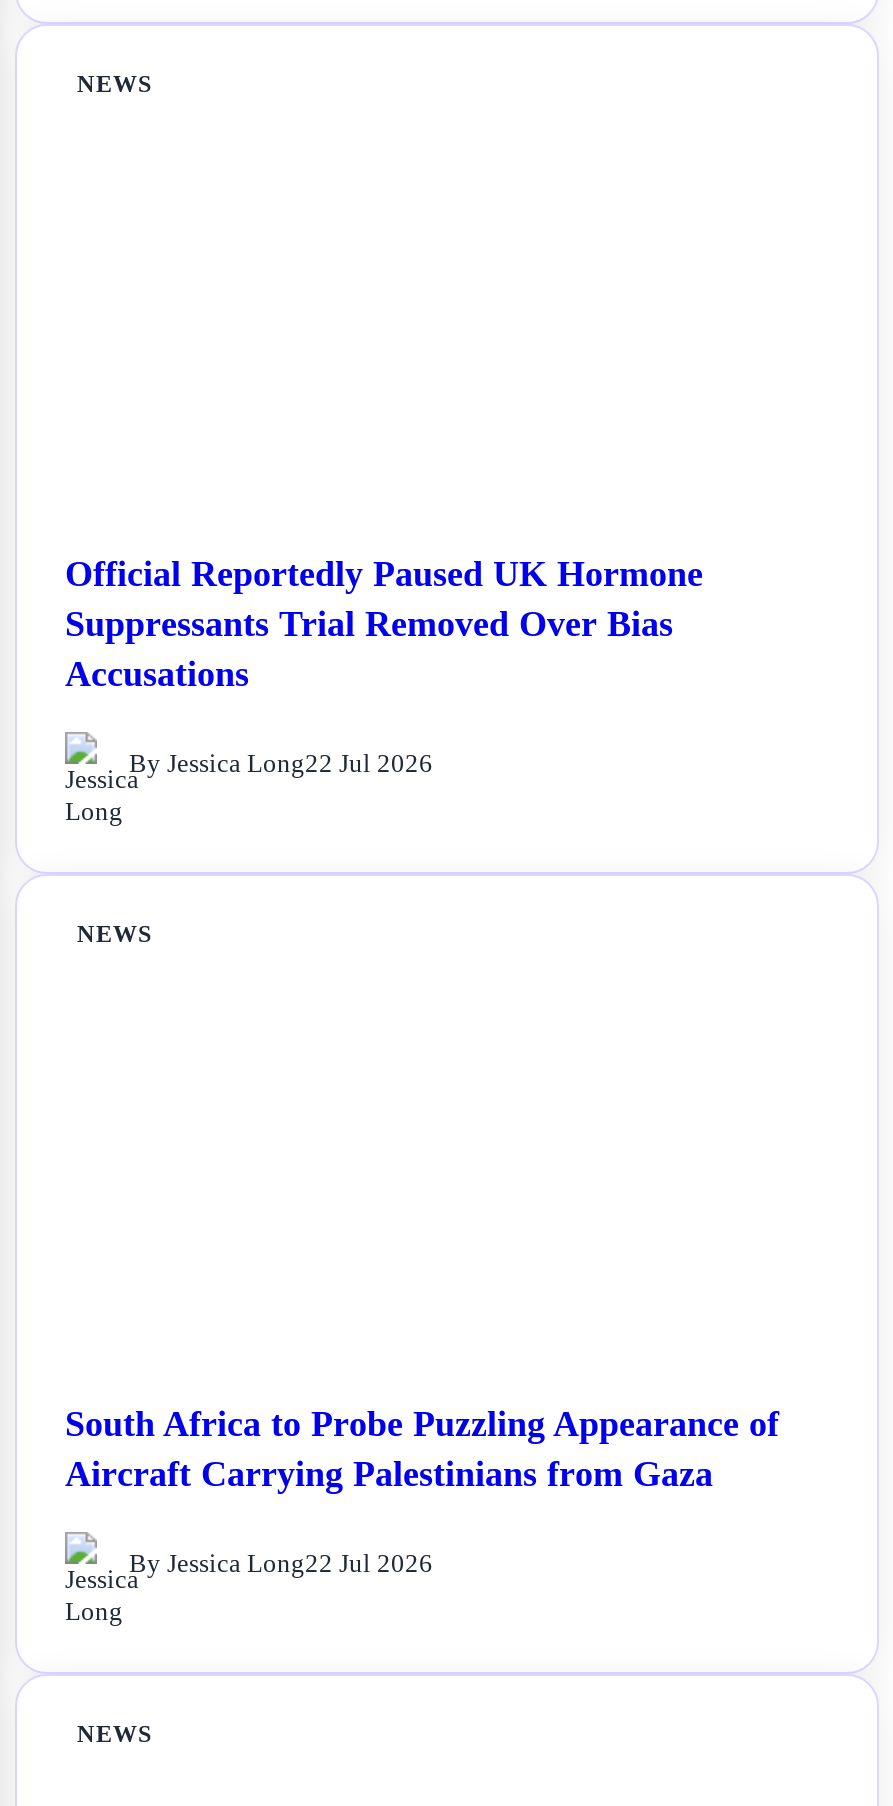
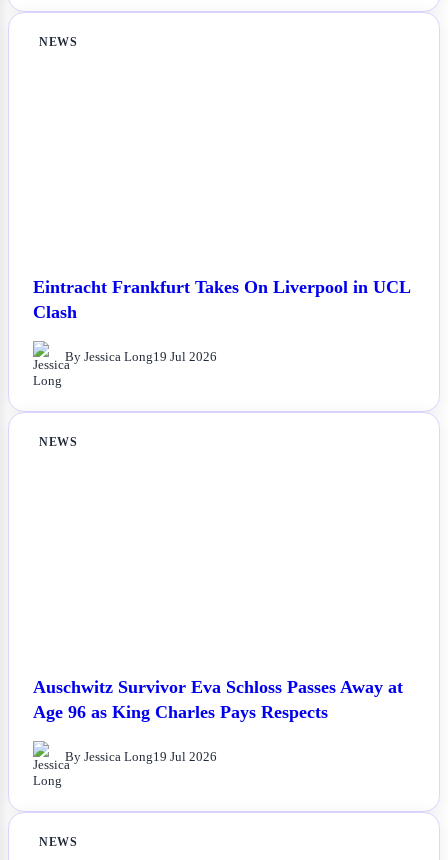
[65,554,703,694] Official Reportedly Paused UK Hormone | Suppressants Trial Removed Over Bias | Accusations -> [33,277,410,322] Eintracht Frankfurt Takes On Liverpool in UCL | Clash
[129,748,433,778] By Jessica Long22 Jul 2026 -> [65,349,217,364] By Jessica Long19 Jul 2026
[65,1404,779,1494] South Africa to Probe Puzzling Appearance of | Aircraft Carrying Palestinians from Gaza -> [33,677,403,722] Auschwitz Survivor Eva Schloss Passes Away at | Age 96 as King Charles Pays Respects
[129,1548,433,1578] By Jessica Long22 Jul 2026 -> [65,749,217,764] By Jessica Long19 Jul 2026

